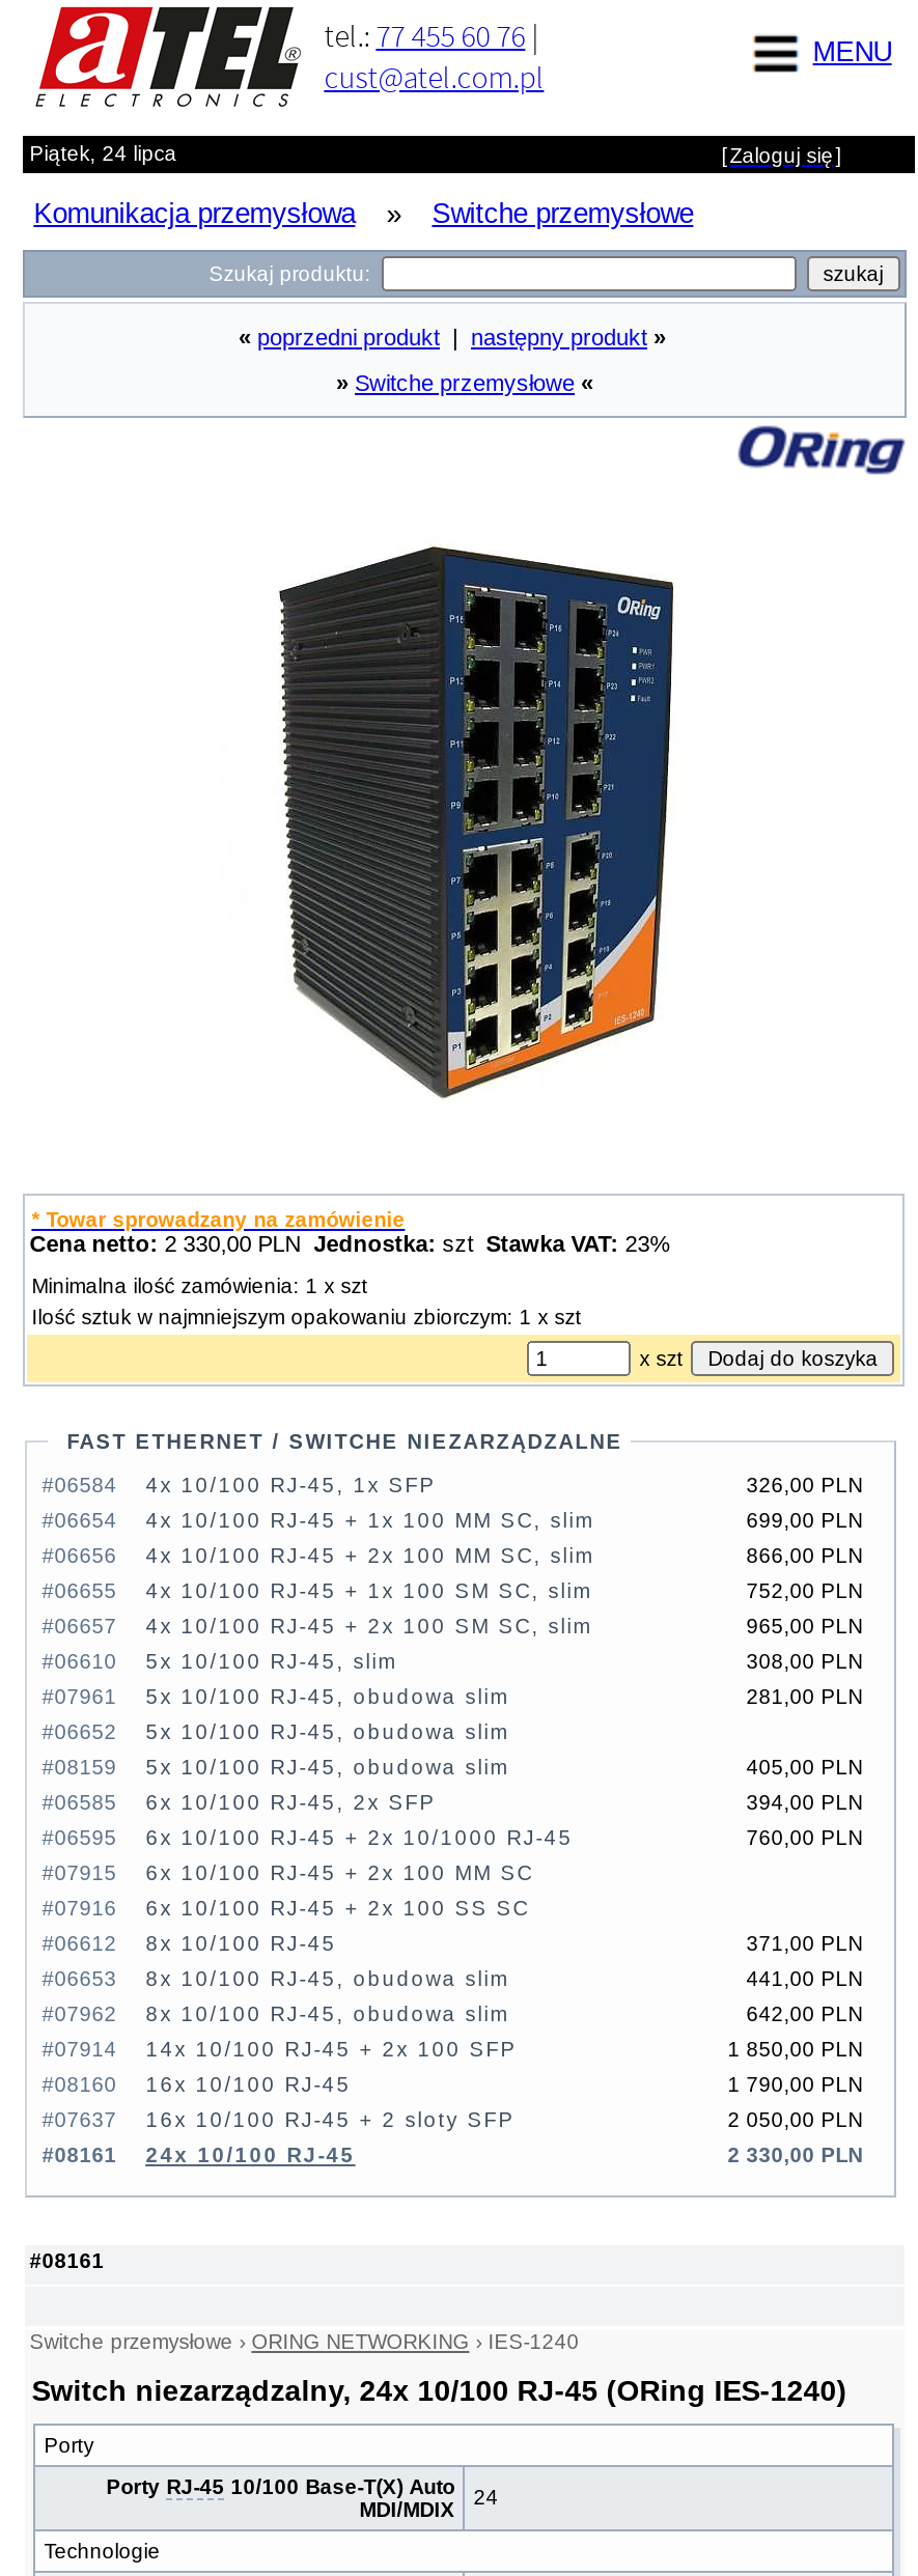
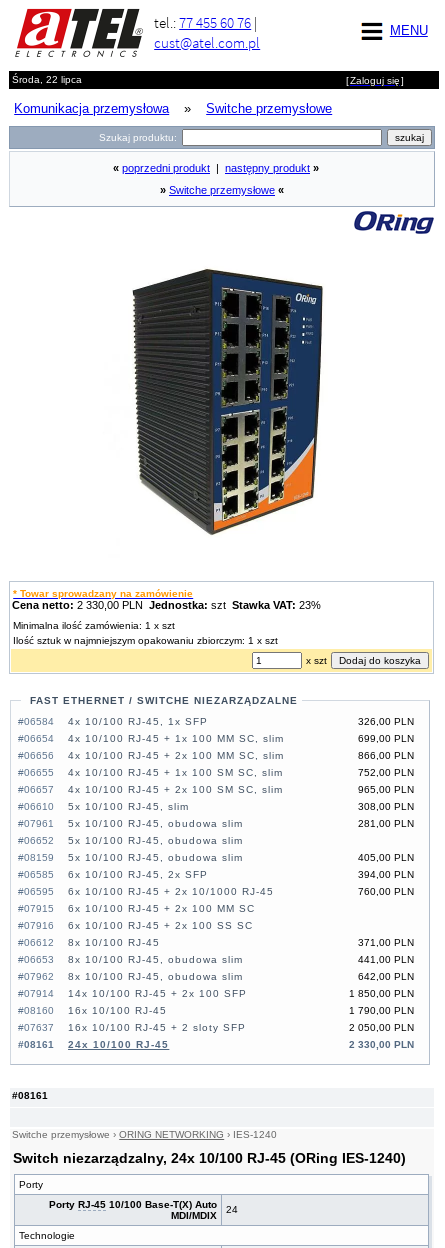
[29,143,177,166] Piątek, 24 lipca -> [12,74,82,85] Środa, 22 lipca

